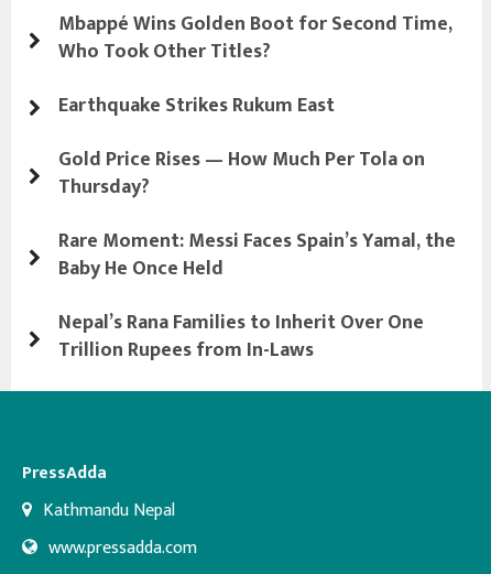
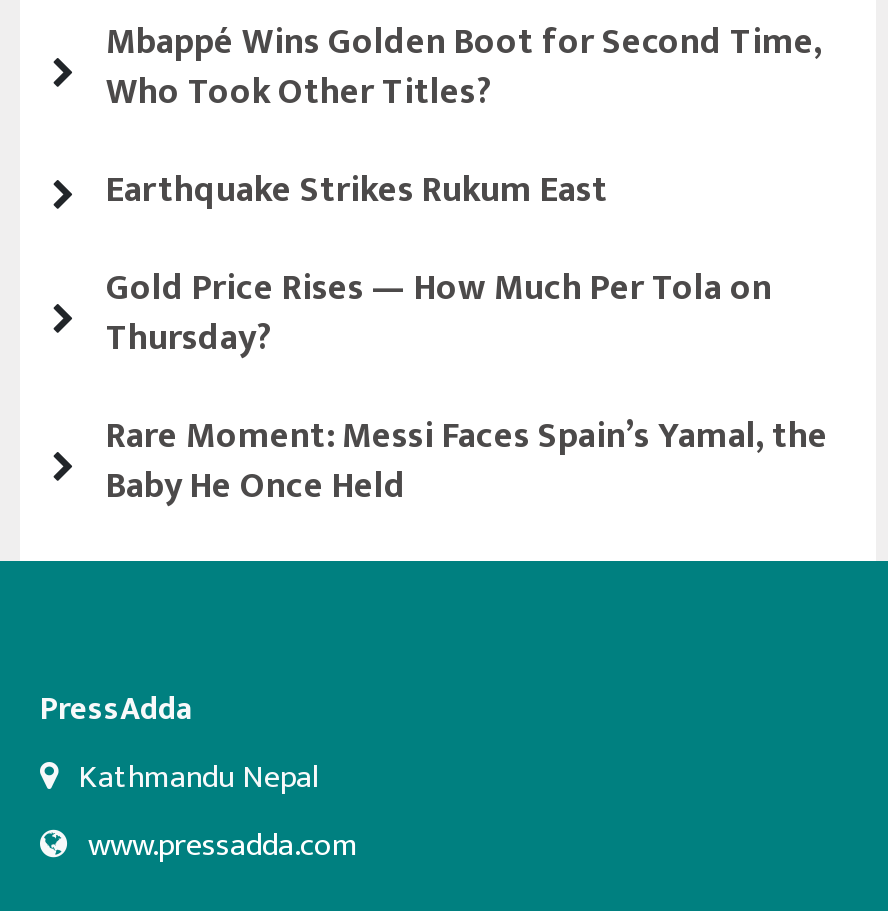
[58,306,424,367] Nepal’s Rana Families to Inherit Over One | Trillion Rupees from In-Laws -> none

